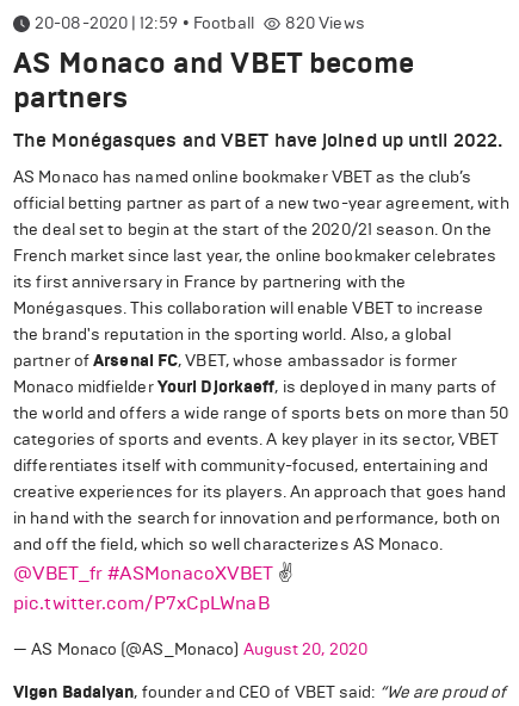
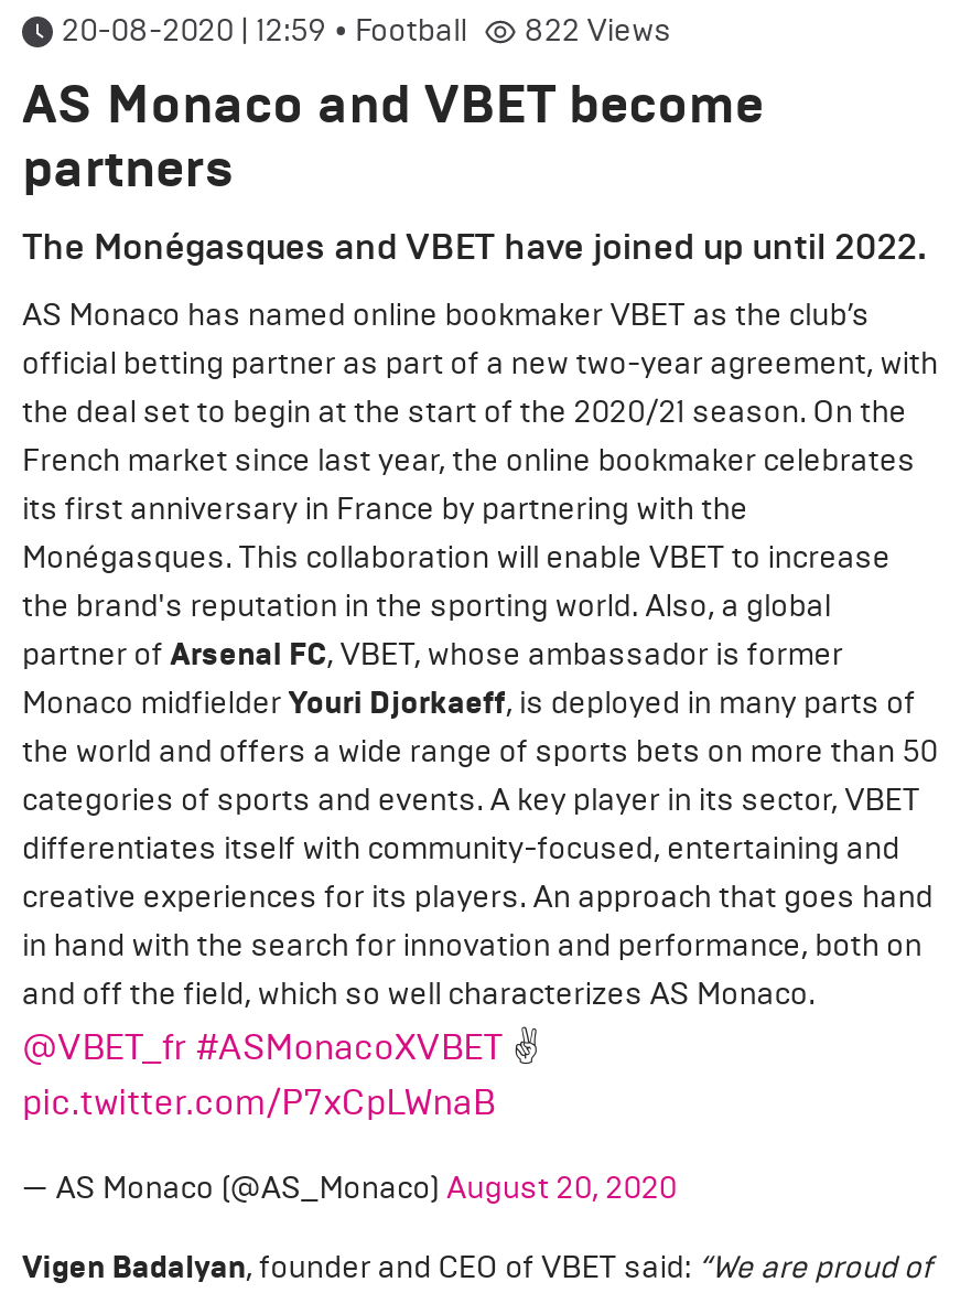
[285,13,365,33] 820 Views -> [524,12,672,50] 822 Views

